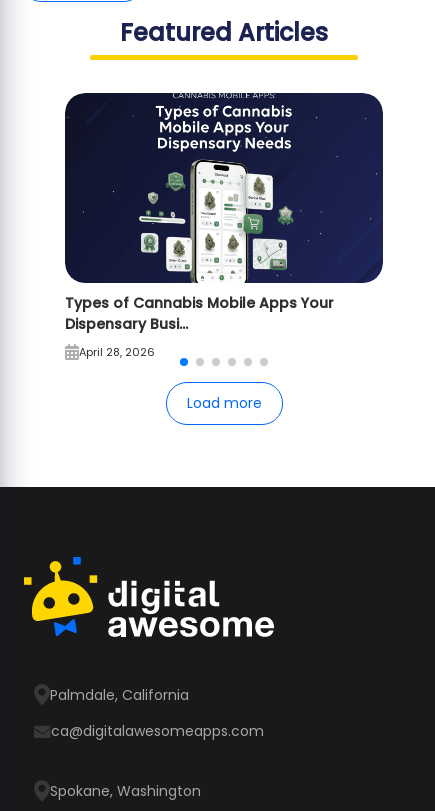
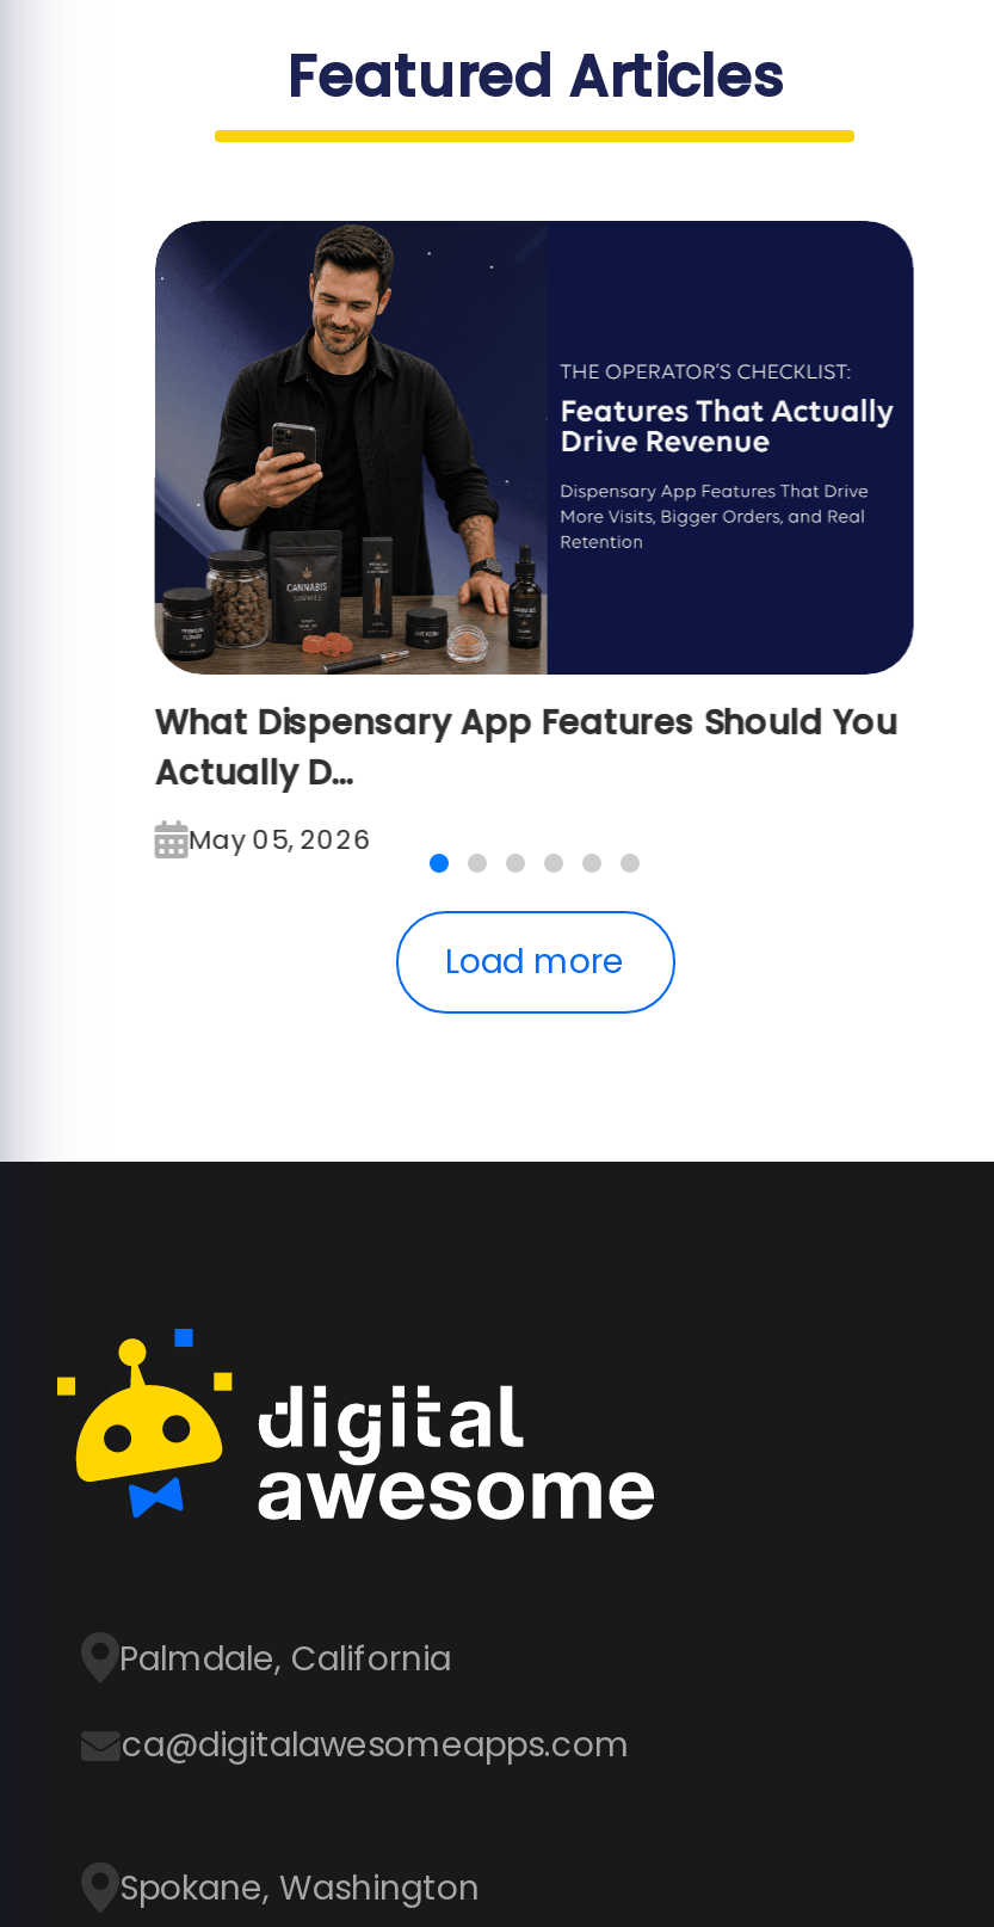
[65,93,373,334] [image] | Types of Cannabis Mobile Apps Your | Dispensary Busi... -> [155,223,897,796] [image] | What Dispensary App Features Should You | Actually D...
[79,344,155,360] April 28, 2026 -> [188,821,372,859] May 05, 2026

